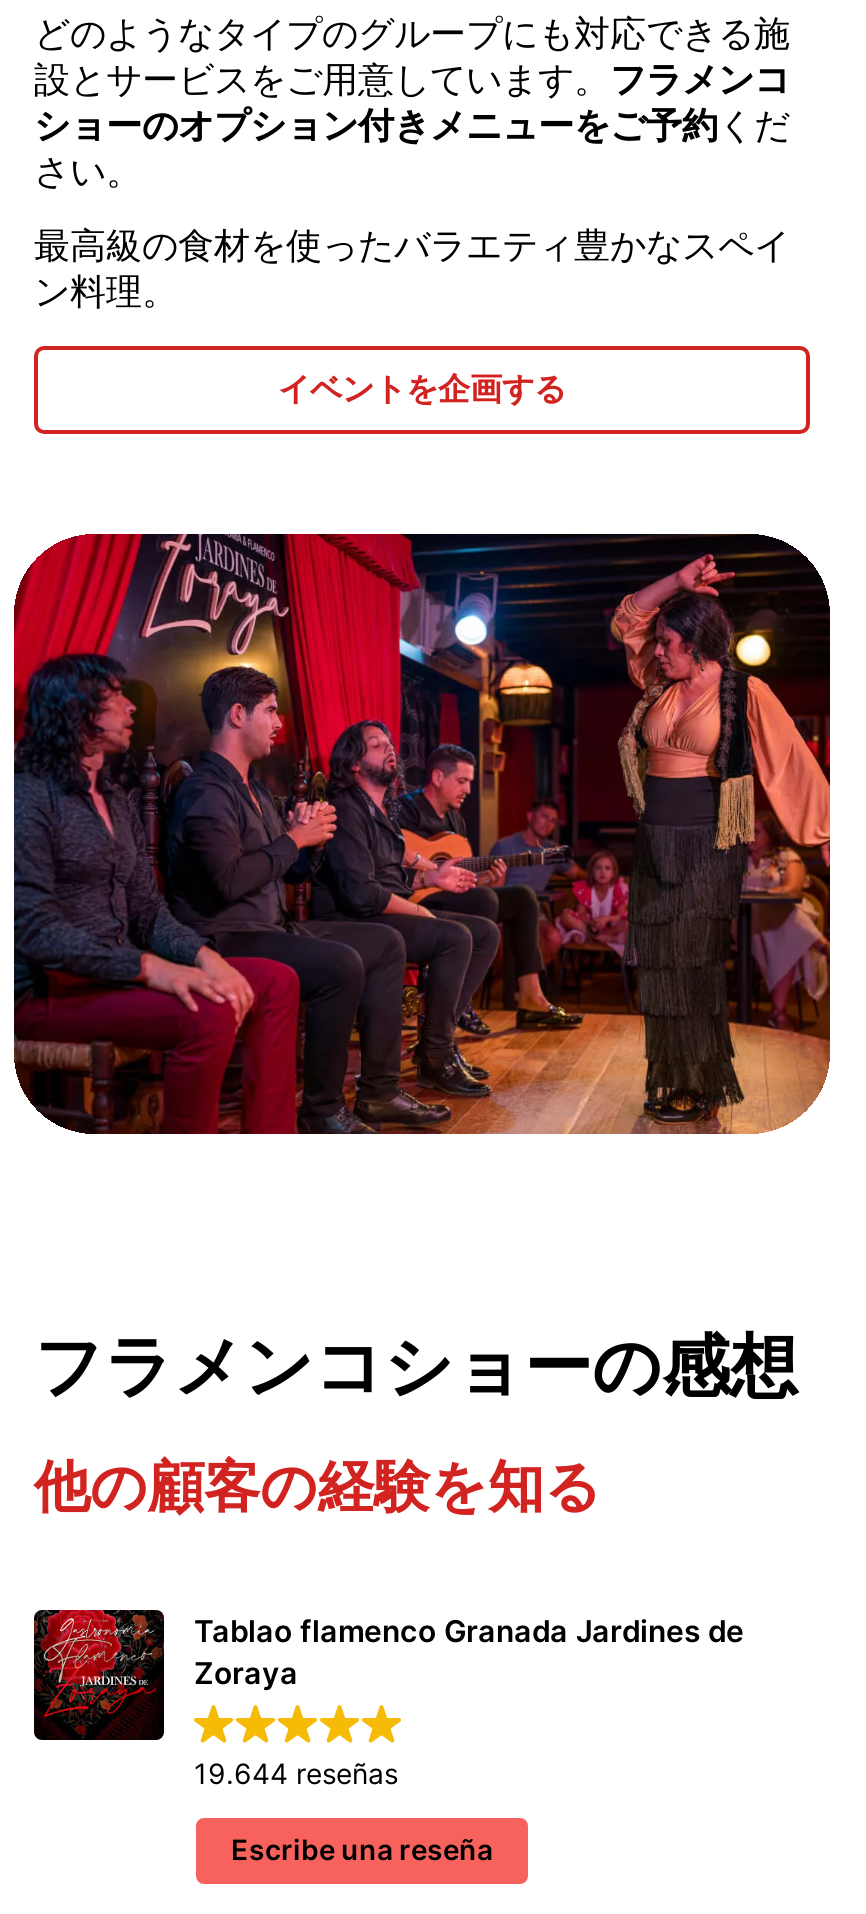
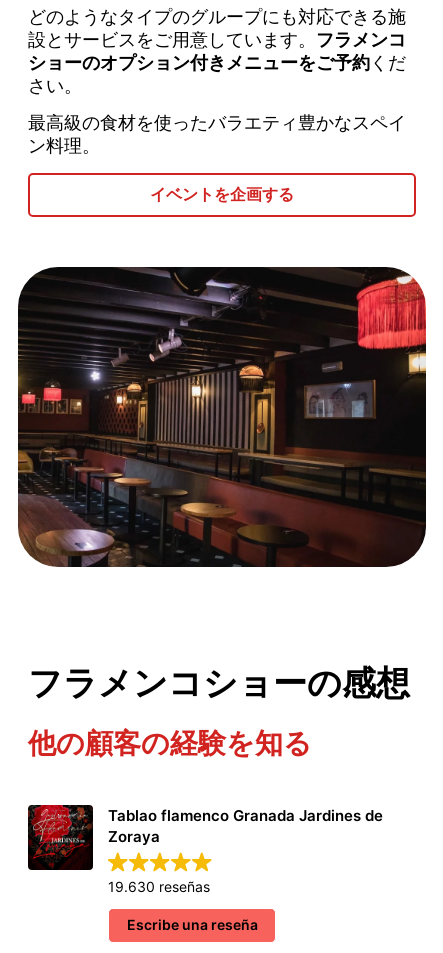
[12,532,832,1136] [image] -> [17,266,427,568] [image]
[194,1755,398,1789] 19.644 reseñas -> [108,877,210,894] 19.630 reseñas

